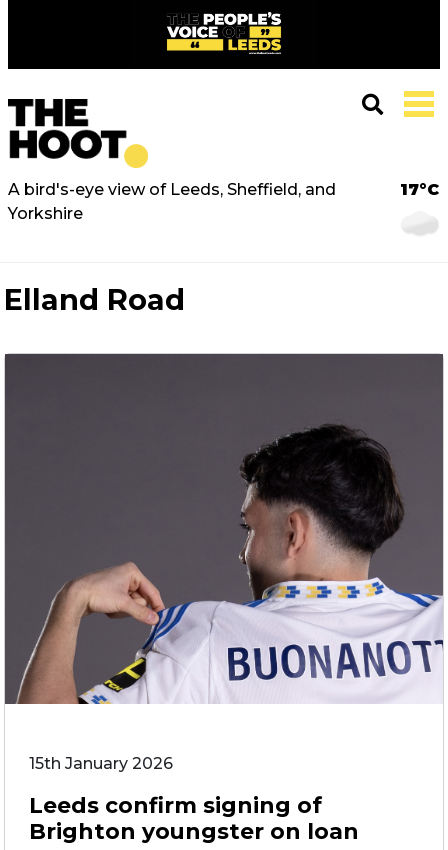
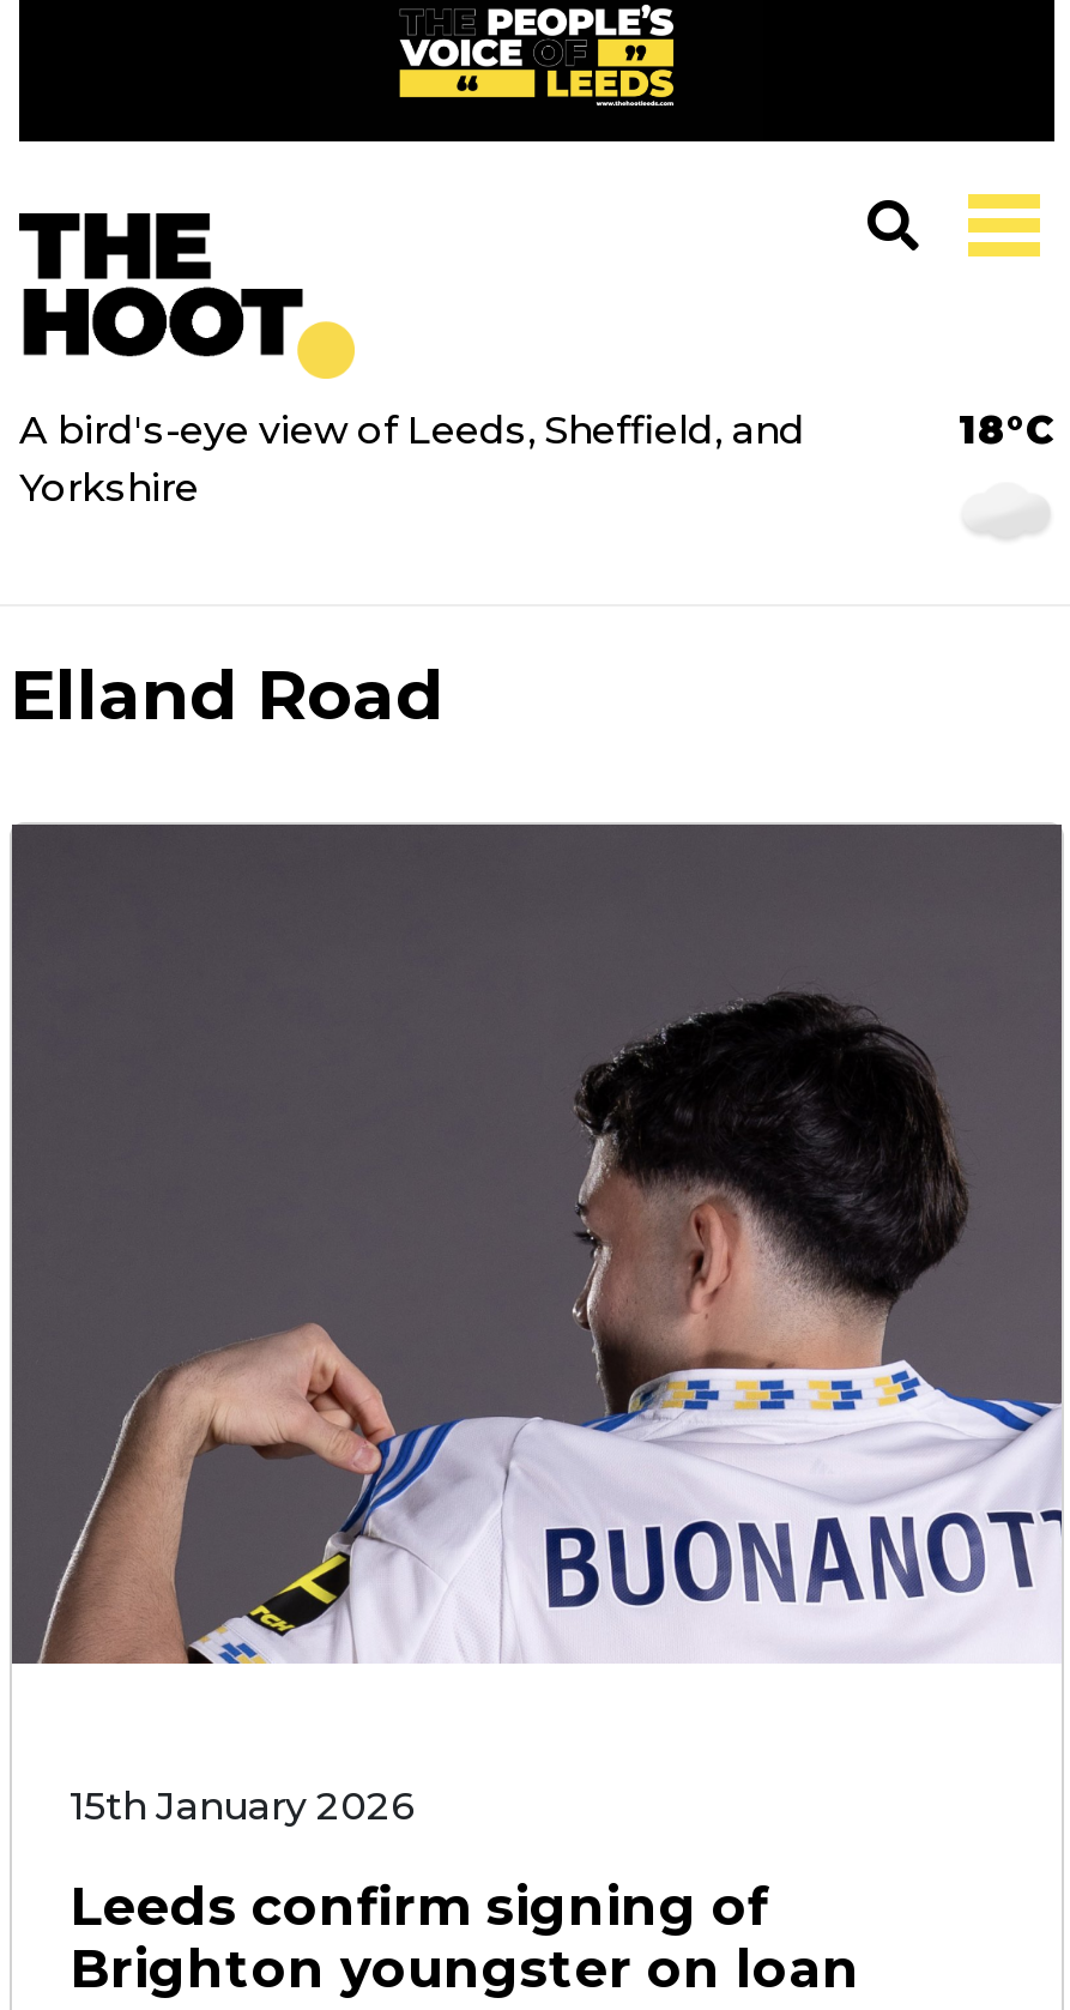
[400,180,439,199] 17°C -> [959,408,1054,453] 18°C

